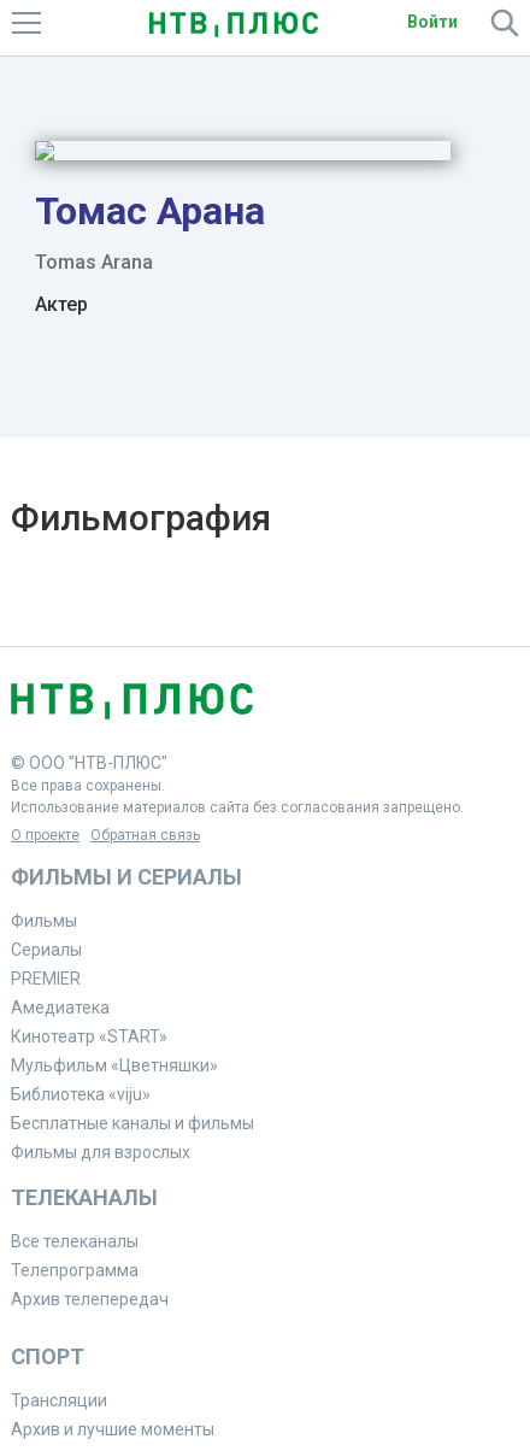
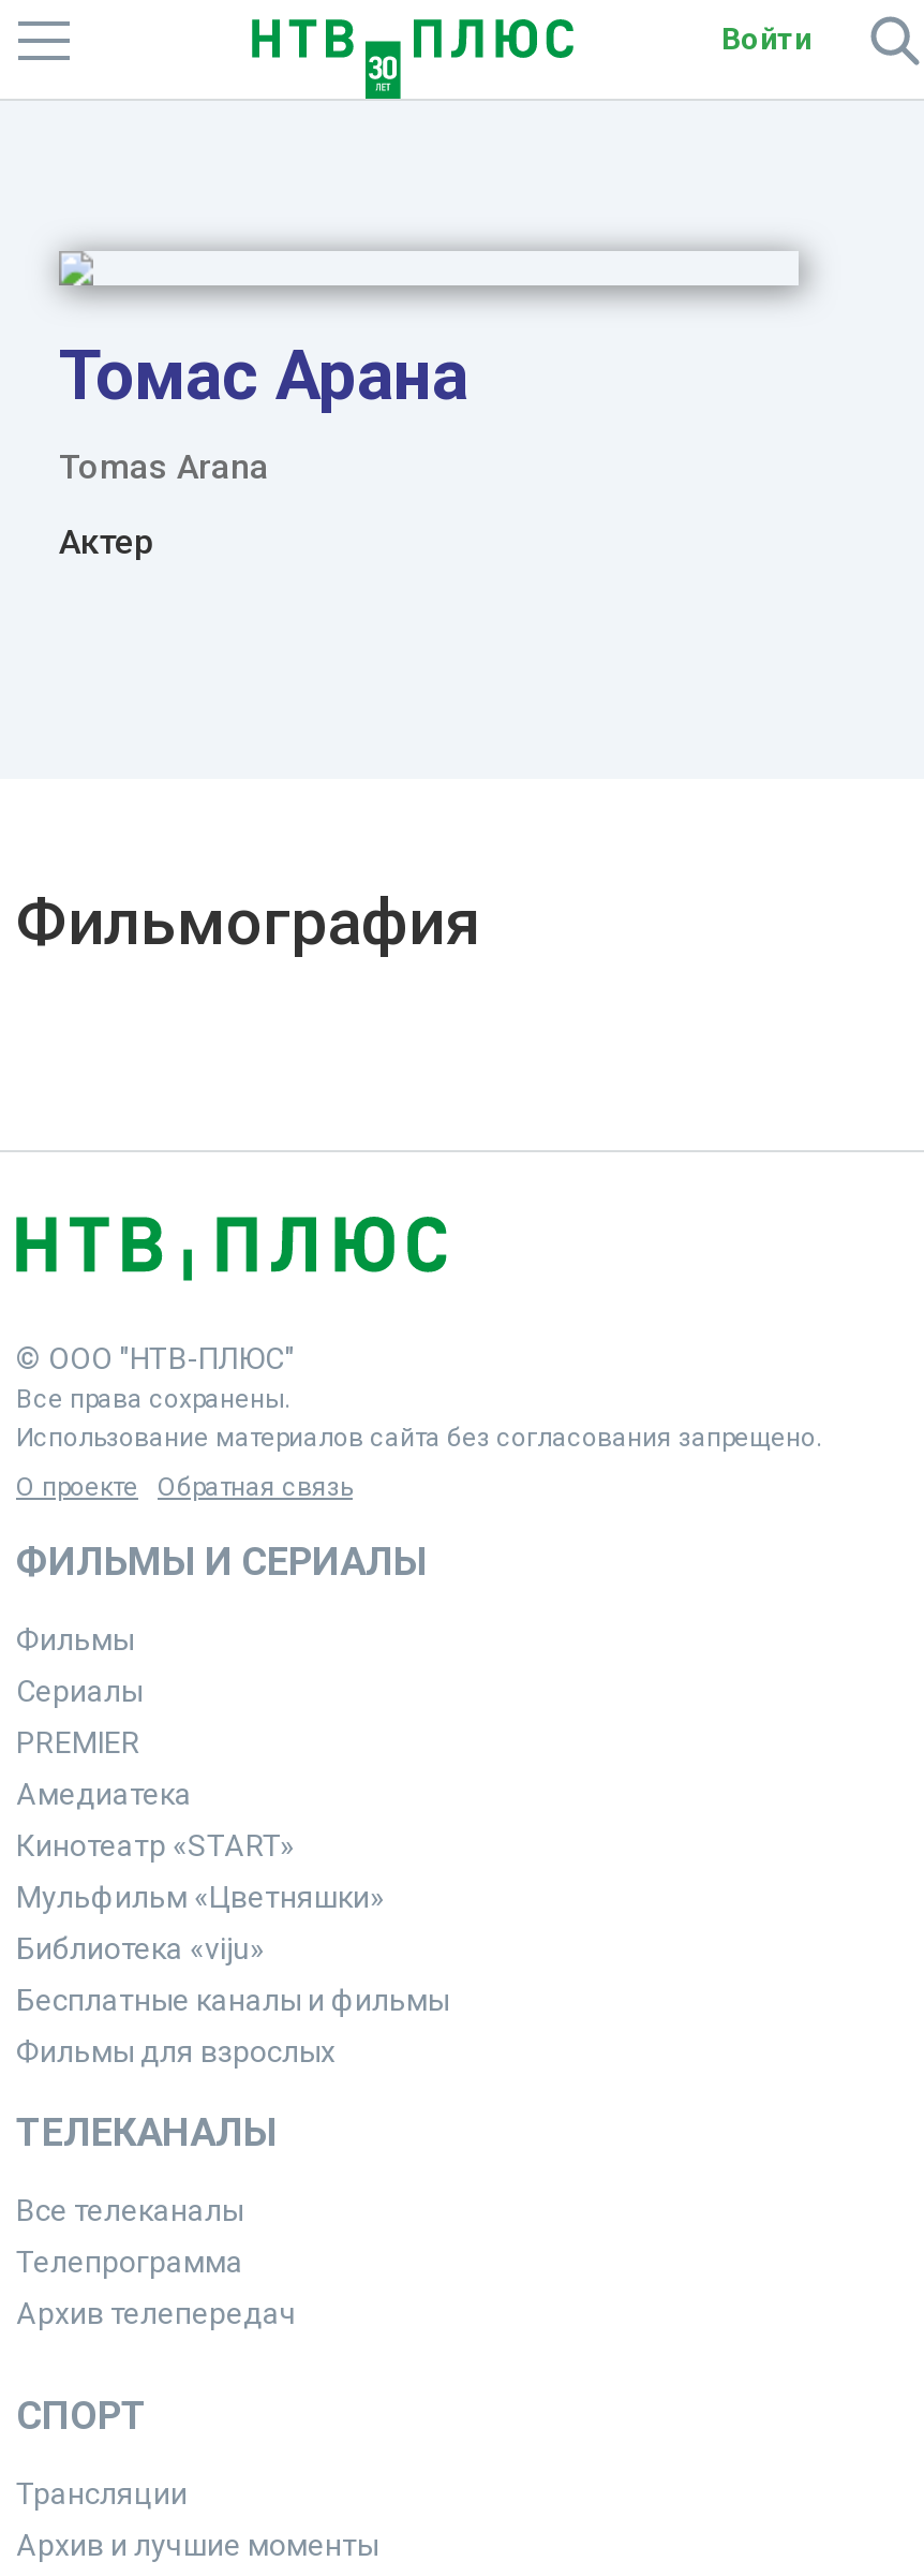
[143,11,324,55] [image] -> [250,17,576,101] [image]

